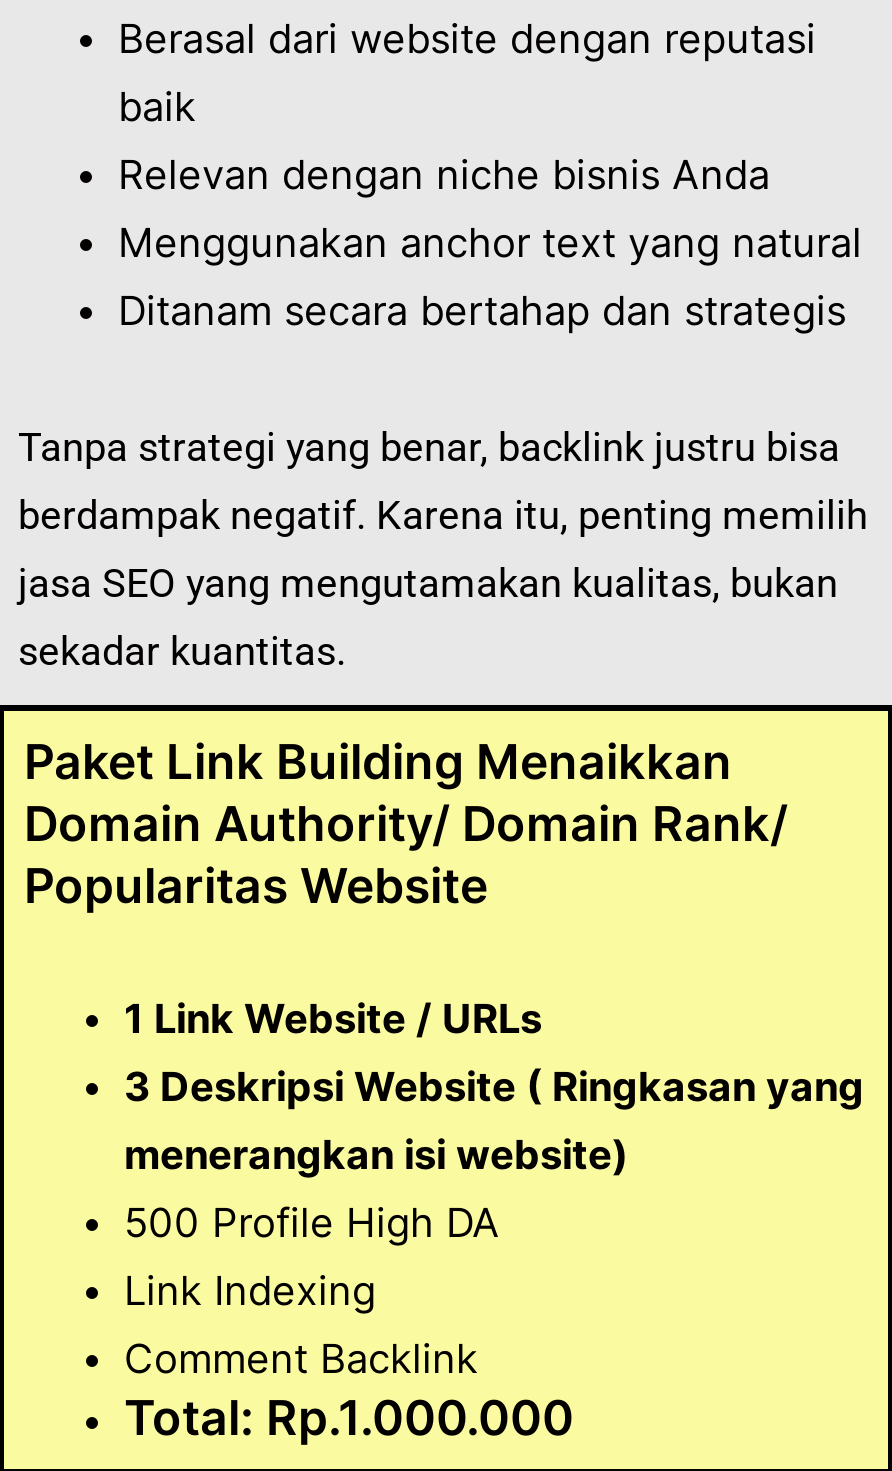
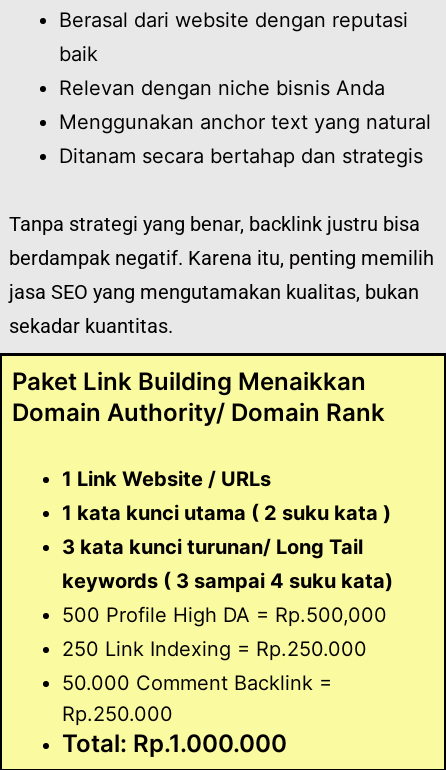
[24,795,788,915] Domain Authority/ Domain Rank/ | Popularitas Website -> [12,398,385,427] Domain Authority/ Domain Rank
moved [124,995,542,1043] -> [62,467,271,491]: 1 Link Website / URLs
[124,1063,864,1383] 3 Deskripsi Website ( Ringkasan yang | menerangkan isi website) | 500 Profile High DA | Link Indexing | Comment Backlink -> [62,501,393,726] 1 kata kunci utama ( 2 suku kata ) | 3 kata kunci turunan/ Long Tail | keywords ( 3 sampai 4 suku kata) | 500 Profile High DA = Rp.500,000 | 250 Link Indexing = Rp.250.000 | 50.000 Comment Backlink = | Rp.250.000

